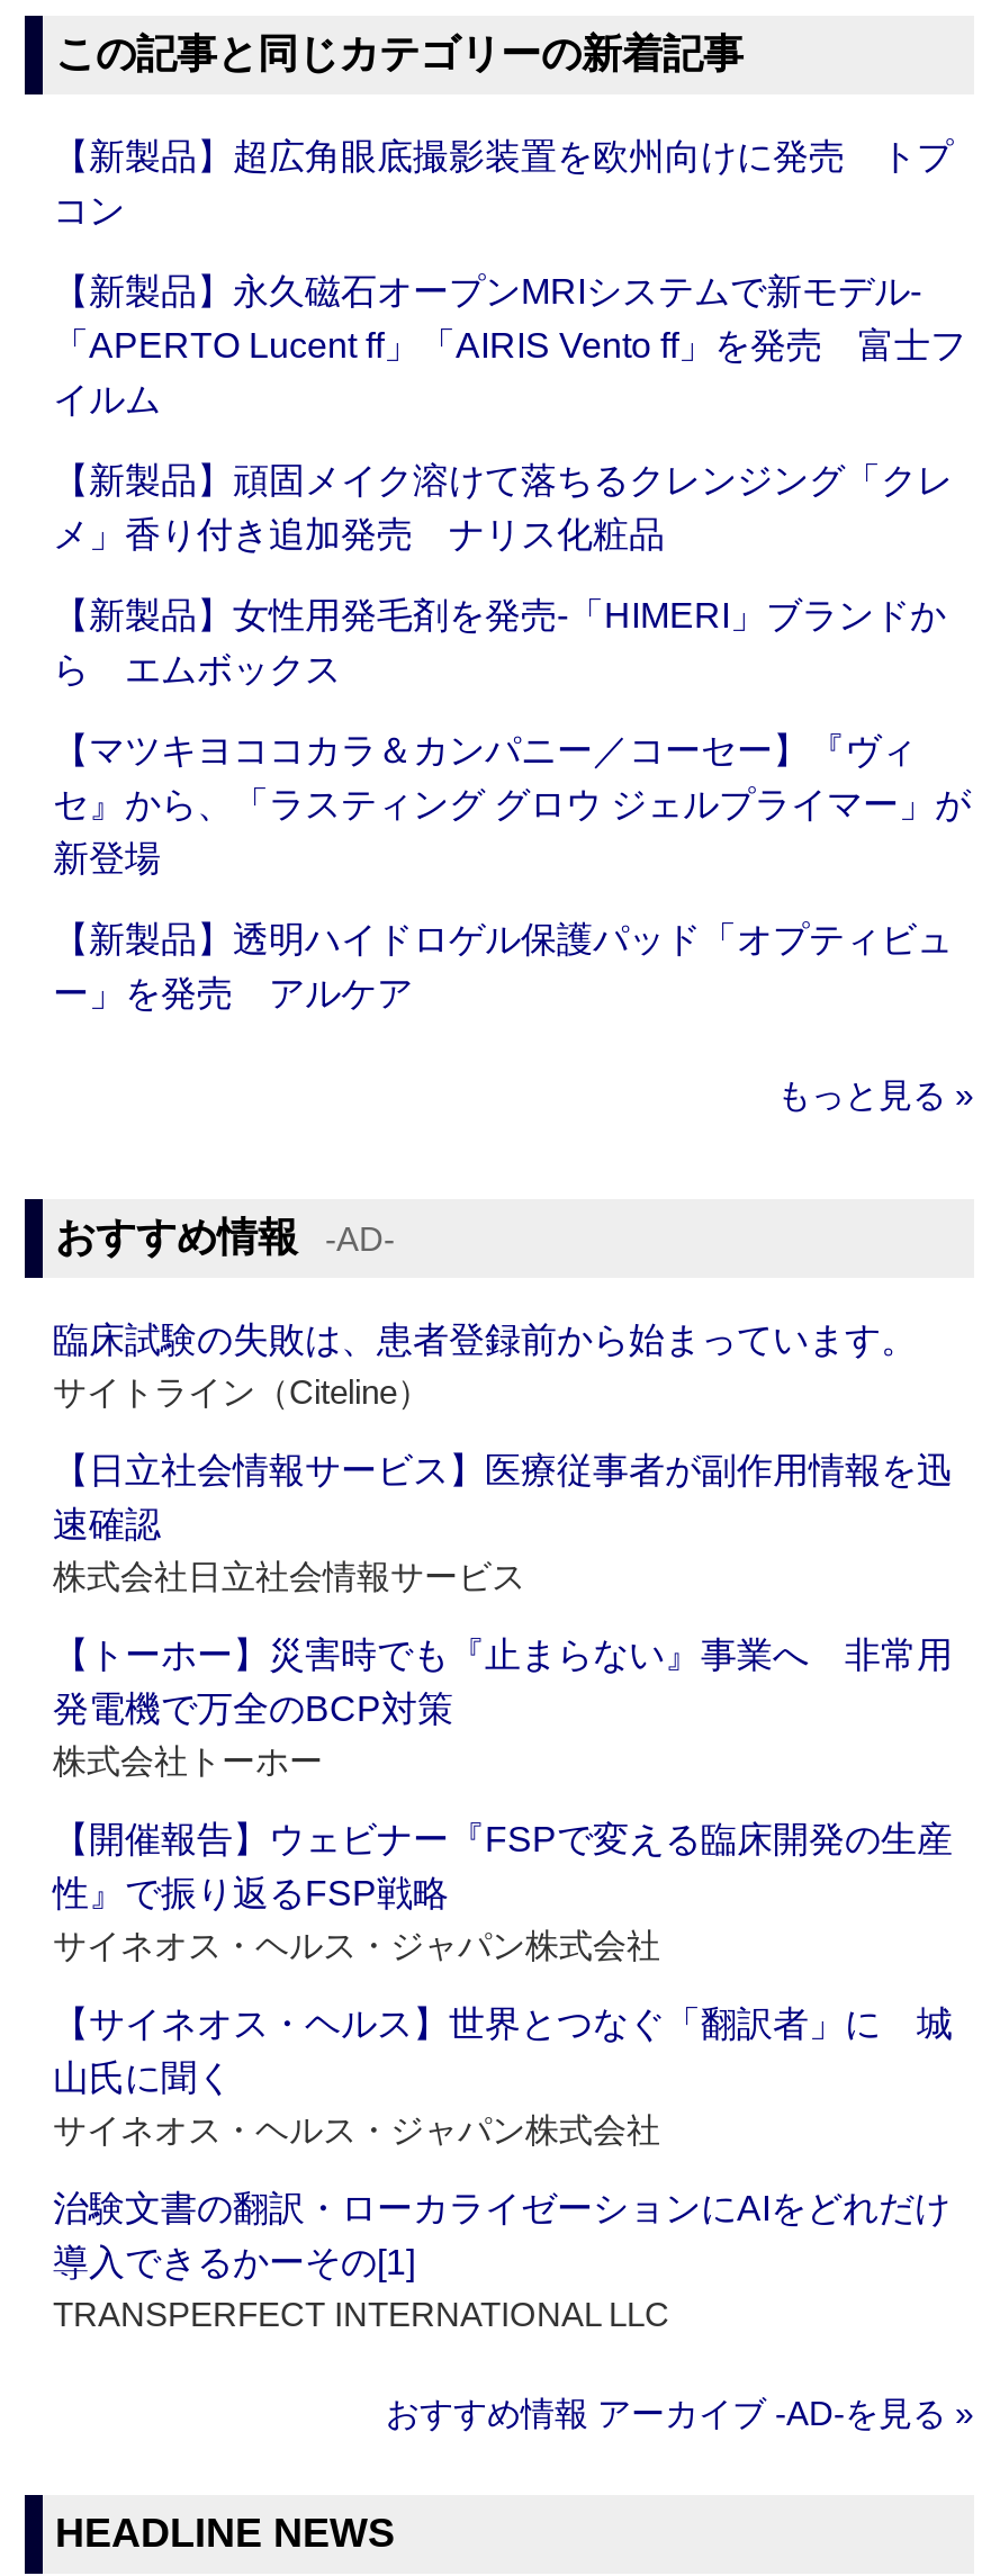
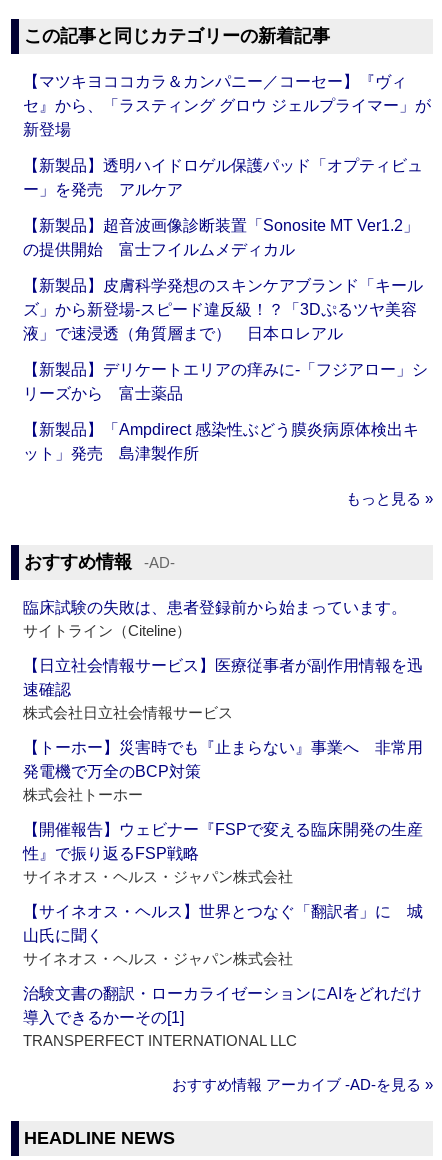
[53,138,966,689] 【新製品】超広角眼底撮影装置を欧州向けに発売 トプ | コン | 【新製品】永久磁石オープンMRIシステムで新モデル‐ | 「APERTO Lucent ff」「AIRIS Vento ff」を発売 富士フ | イルム | 【新製品】頑固メイク溶けて落ちるクレンジング「クレ | メ」香り付き追加発売 ナリス化粧品 | 【新製品】女性用発毛剤を発売‐「HIMERI」ブランドか | ら エムボックス -> none
moved [53,732,971,1013] -> [23,73,431,198]: 【マツキヨココカラ＆カンパニー／コーセー】『ヴィ | セ』から、「ラスティング グロウ ジェルプライマー」が | 新登場 | 【新製品】透明ハイドロゲル保護パッド「オプティビュ | ー」を発売 アルケア
none -> [23,217,428,462] 【新製品】超音波画像診断装置「Sonosite MT Ver1.2」 | の提供開始 富士フイルムメディカル | 【新製品】皮膚科学発想のスキンケアブランド「キール | ズ」から新登場‐スピード違反級！？「3Dぷるツヤ美容 | 液」で速浸透（角質層まで） 日本ロレアル | 【新製品】デリケートエリアの痒みに‐「フジアロー」シ | リーズから 富士薬品 | 【新製品】「Ampdirect 感染性ぶどう膜炎病原体検出キ | ット」発売 島津製作所

